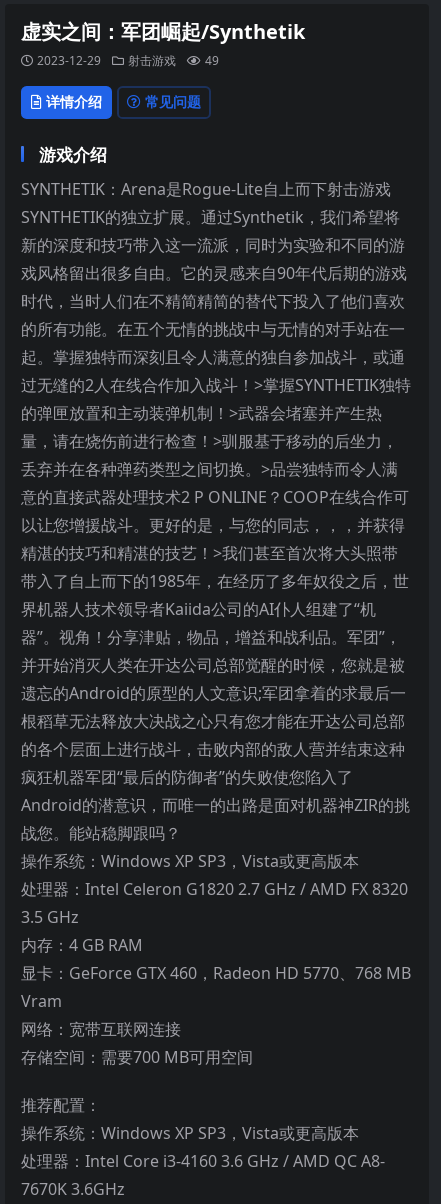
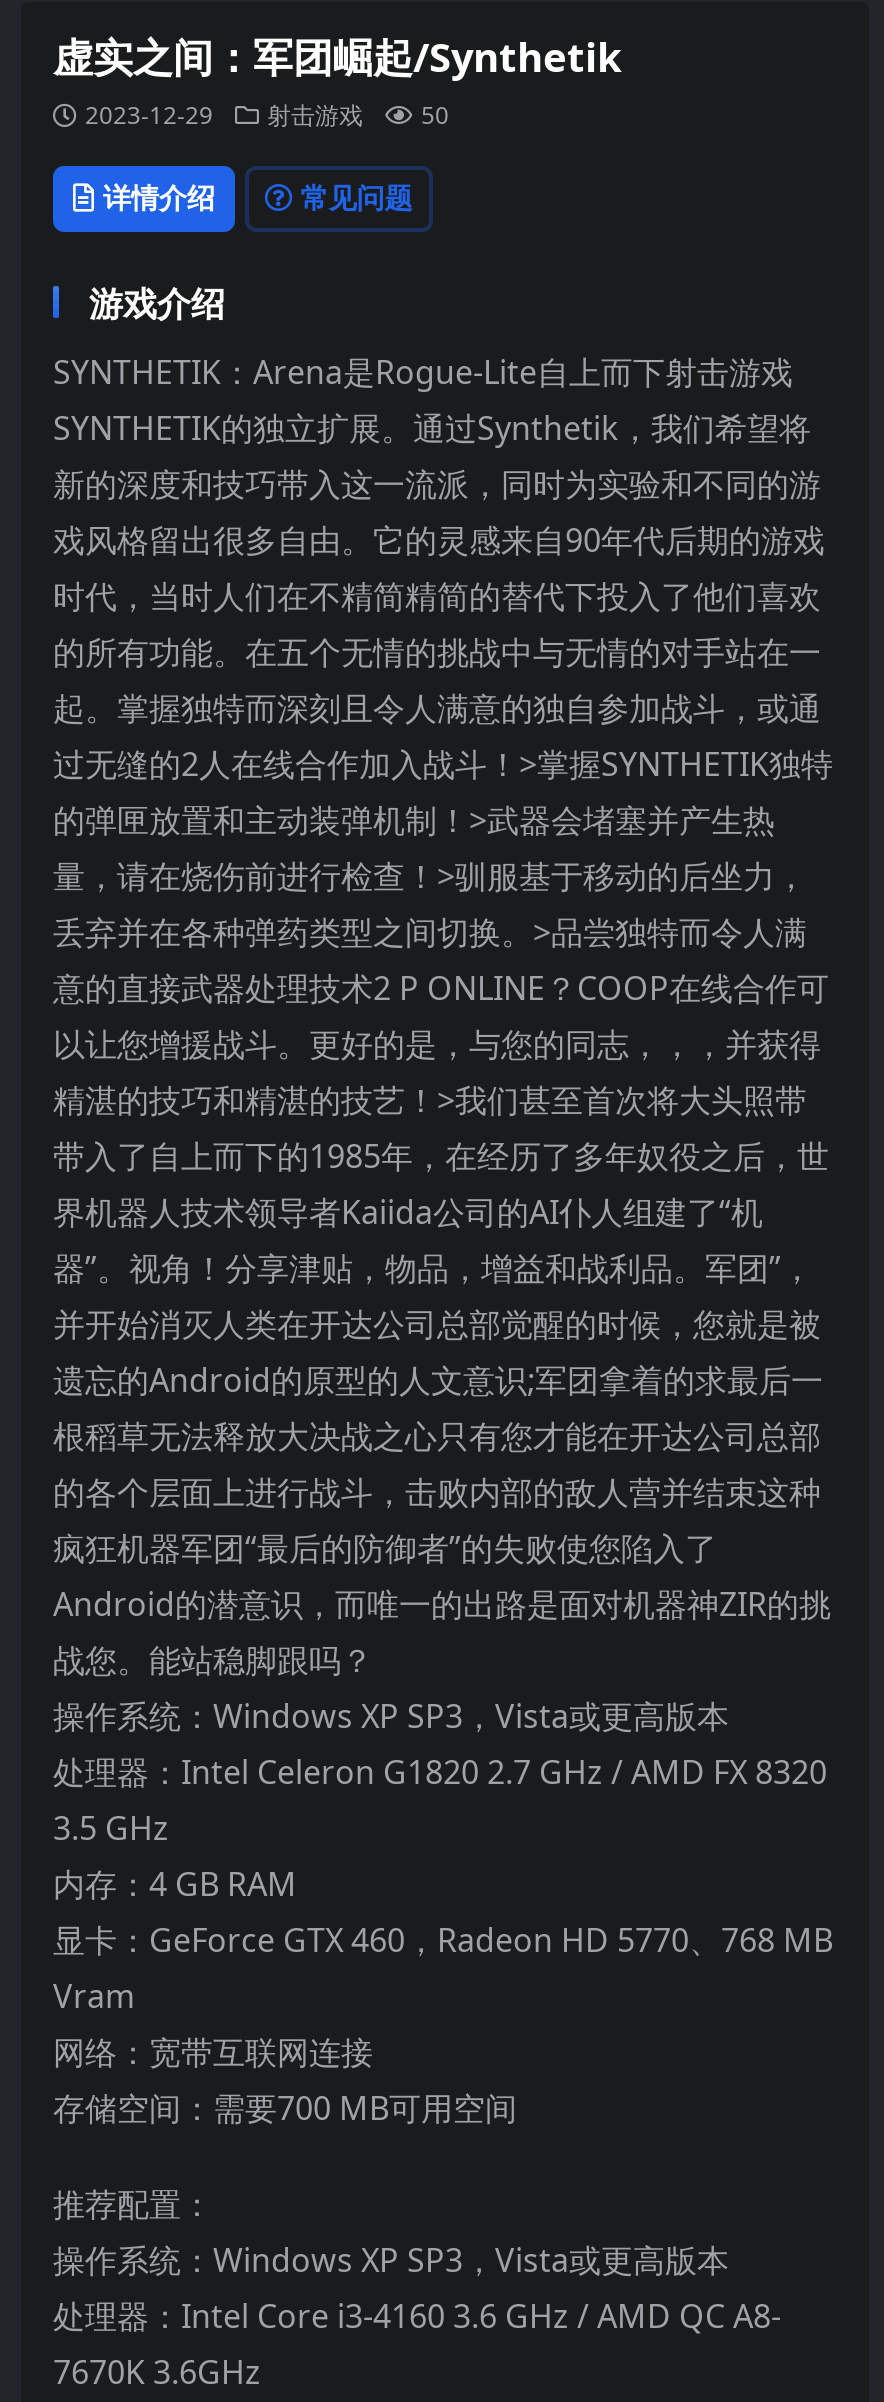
[37,52,219,69] 2023-12-29 射击游戏 49 -> [85,98,449,132] 2023-12-29 射击游戏 50

